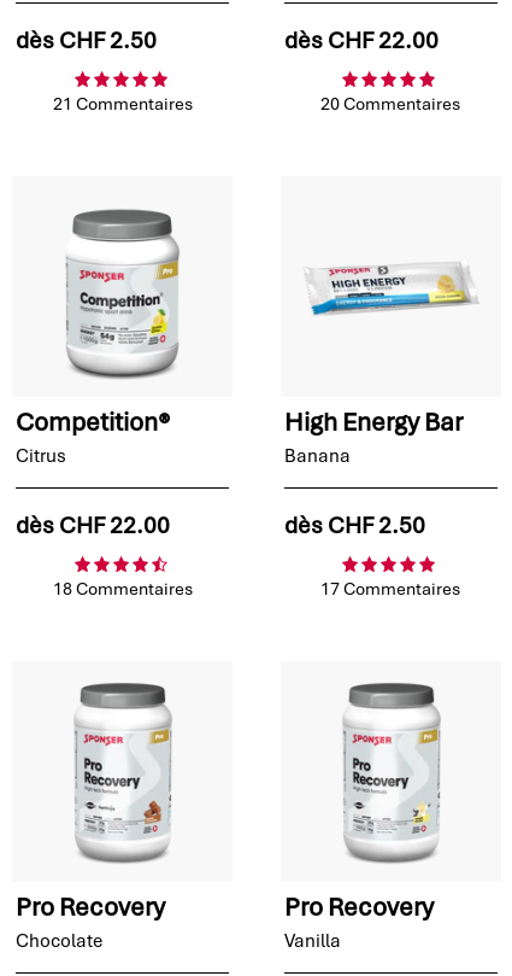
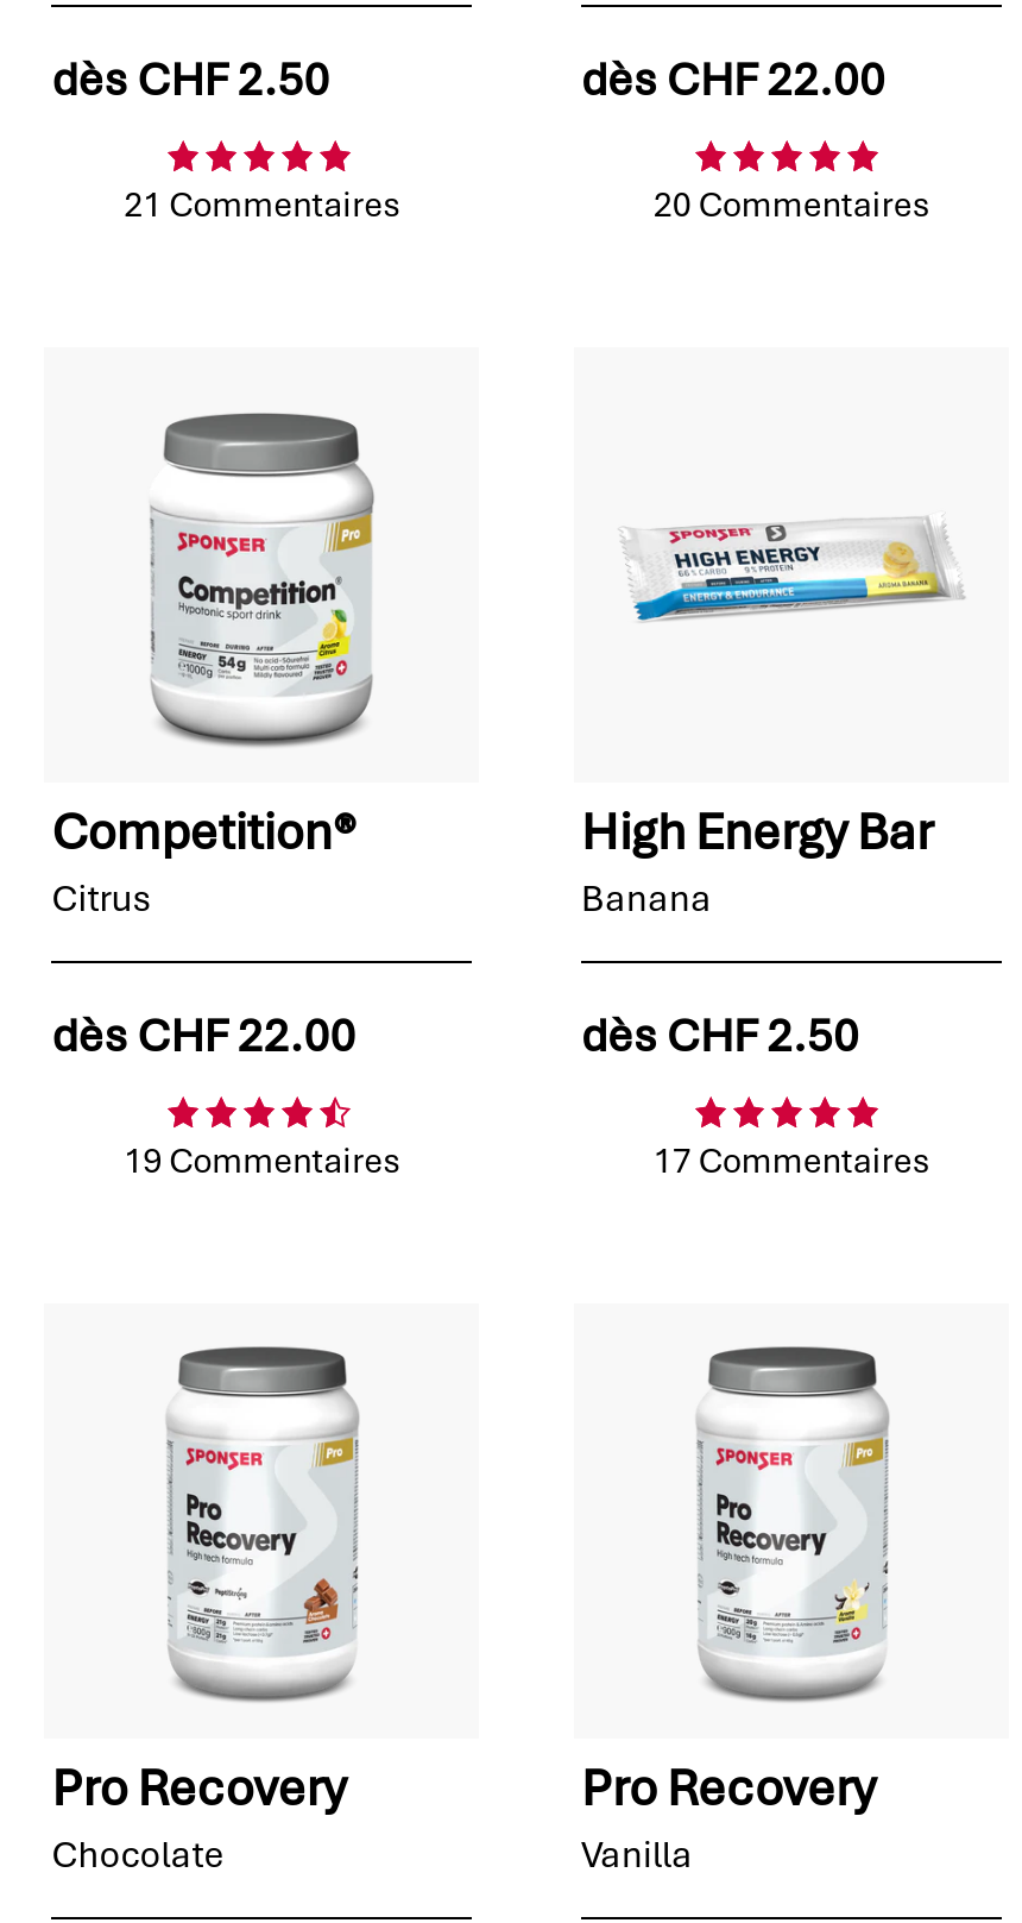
[53,578,192,599] 18 Commentaires -> [124,1139,400,1181] 19 Commentaires

